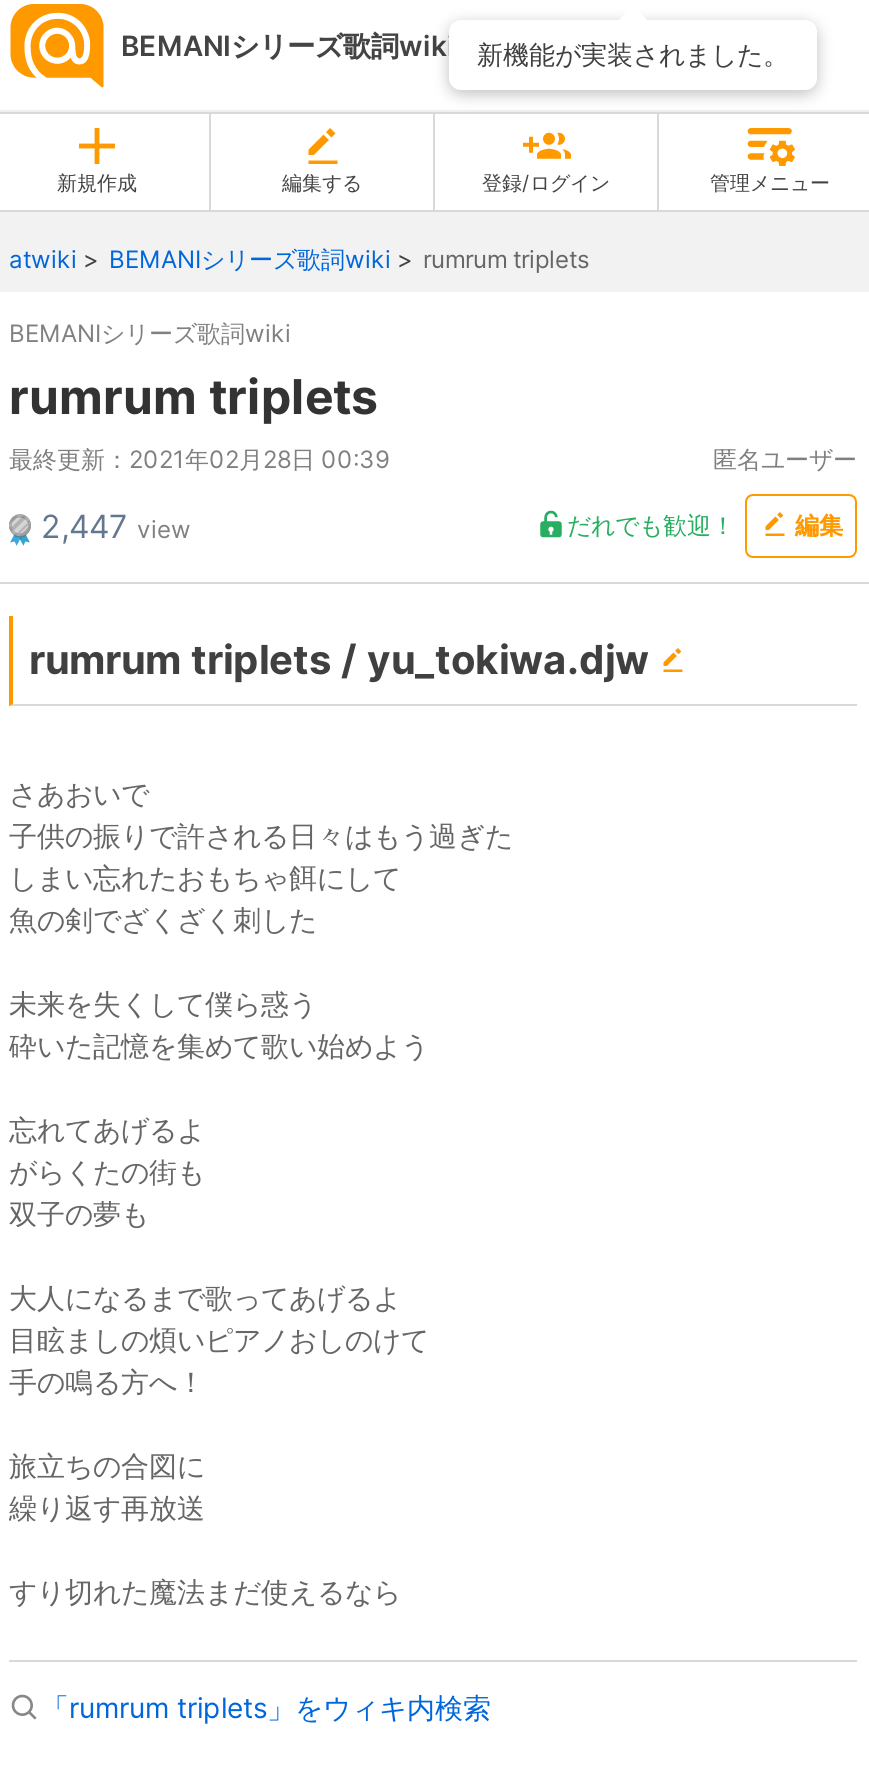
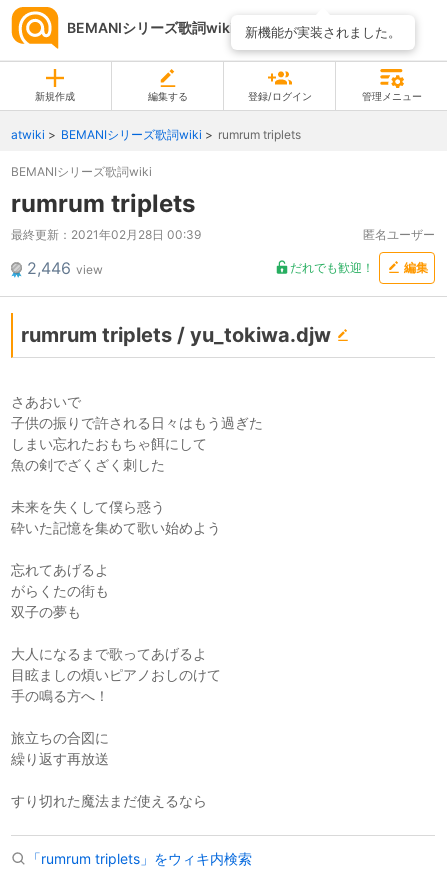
[41,506,191,546] 2,447 view -> [27,258,103,278] 2,446 view

